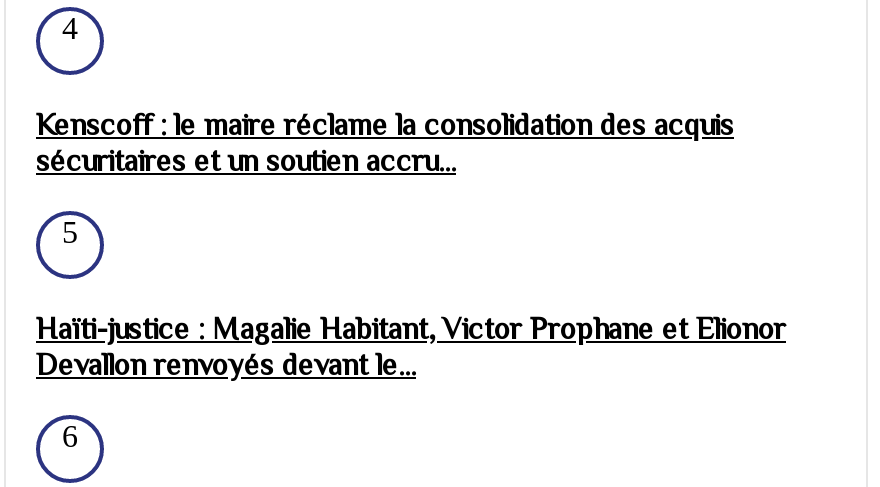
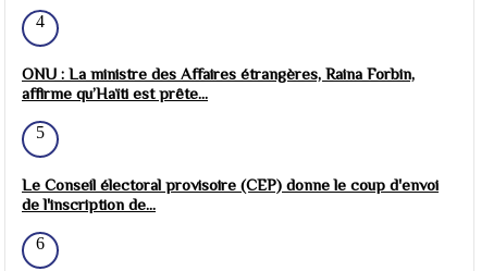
[36,107,734,177] Kenscoff : le maire réclame la consolidation des acquis | sécuritaires et un soutien accru... -> [22,64,415,103] ONU : La ministre des Affaires étrangères, Raina Forbin, | affirme qu’Haïti est prête...
[36,311,786,381] Haïti-justice : Magalie Habitant, Victor Prophane et Elionor | Devallon renvoyés devant le... -> [22,175,439,214] Le Conseil électoral provisoire (CEP) donne le coup d'envoi | de l'inscription de...

